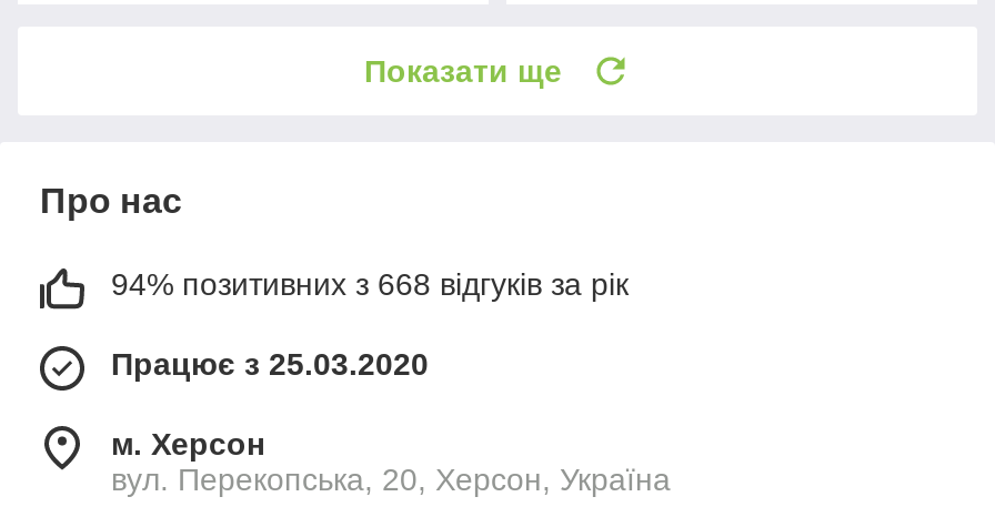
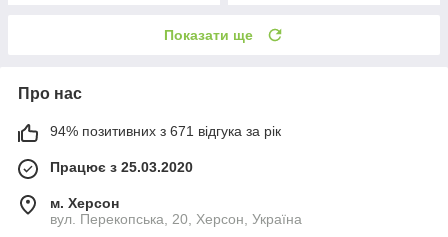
[111,266,629,301] 94% позитивних з 668 відгуків за рік -> [50,123,281,139] 94% позитивних з 671 відгука за рік

